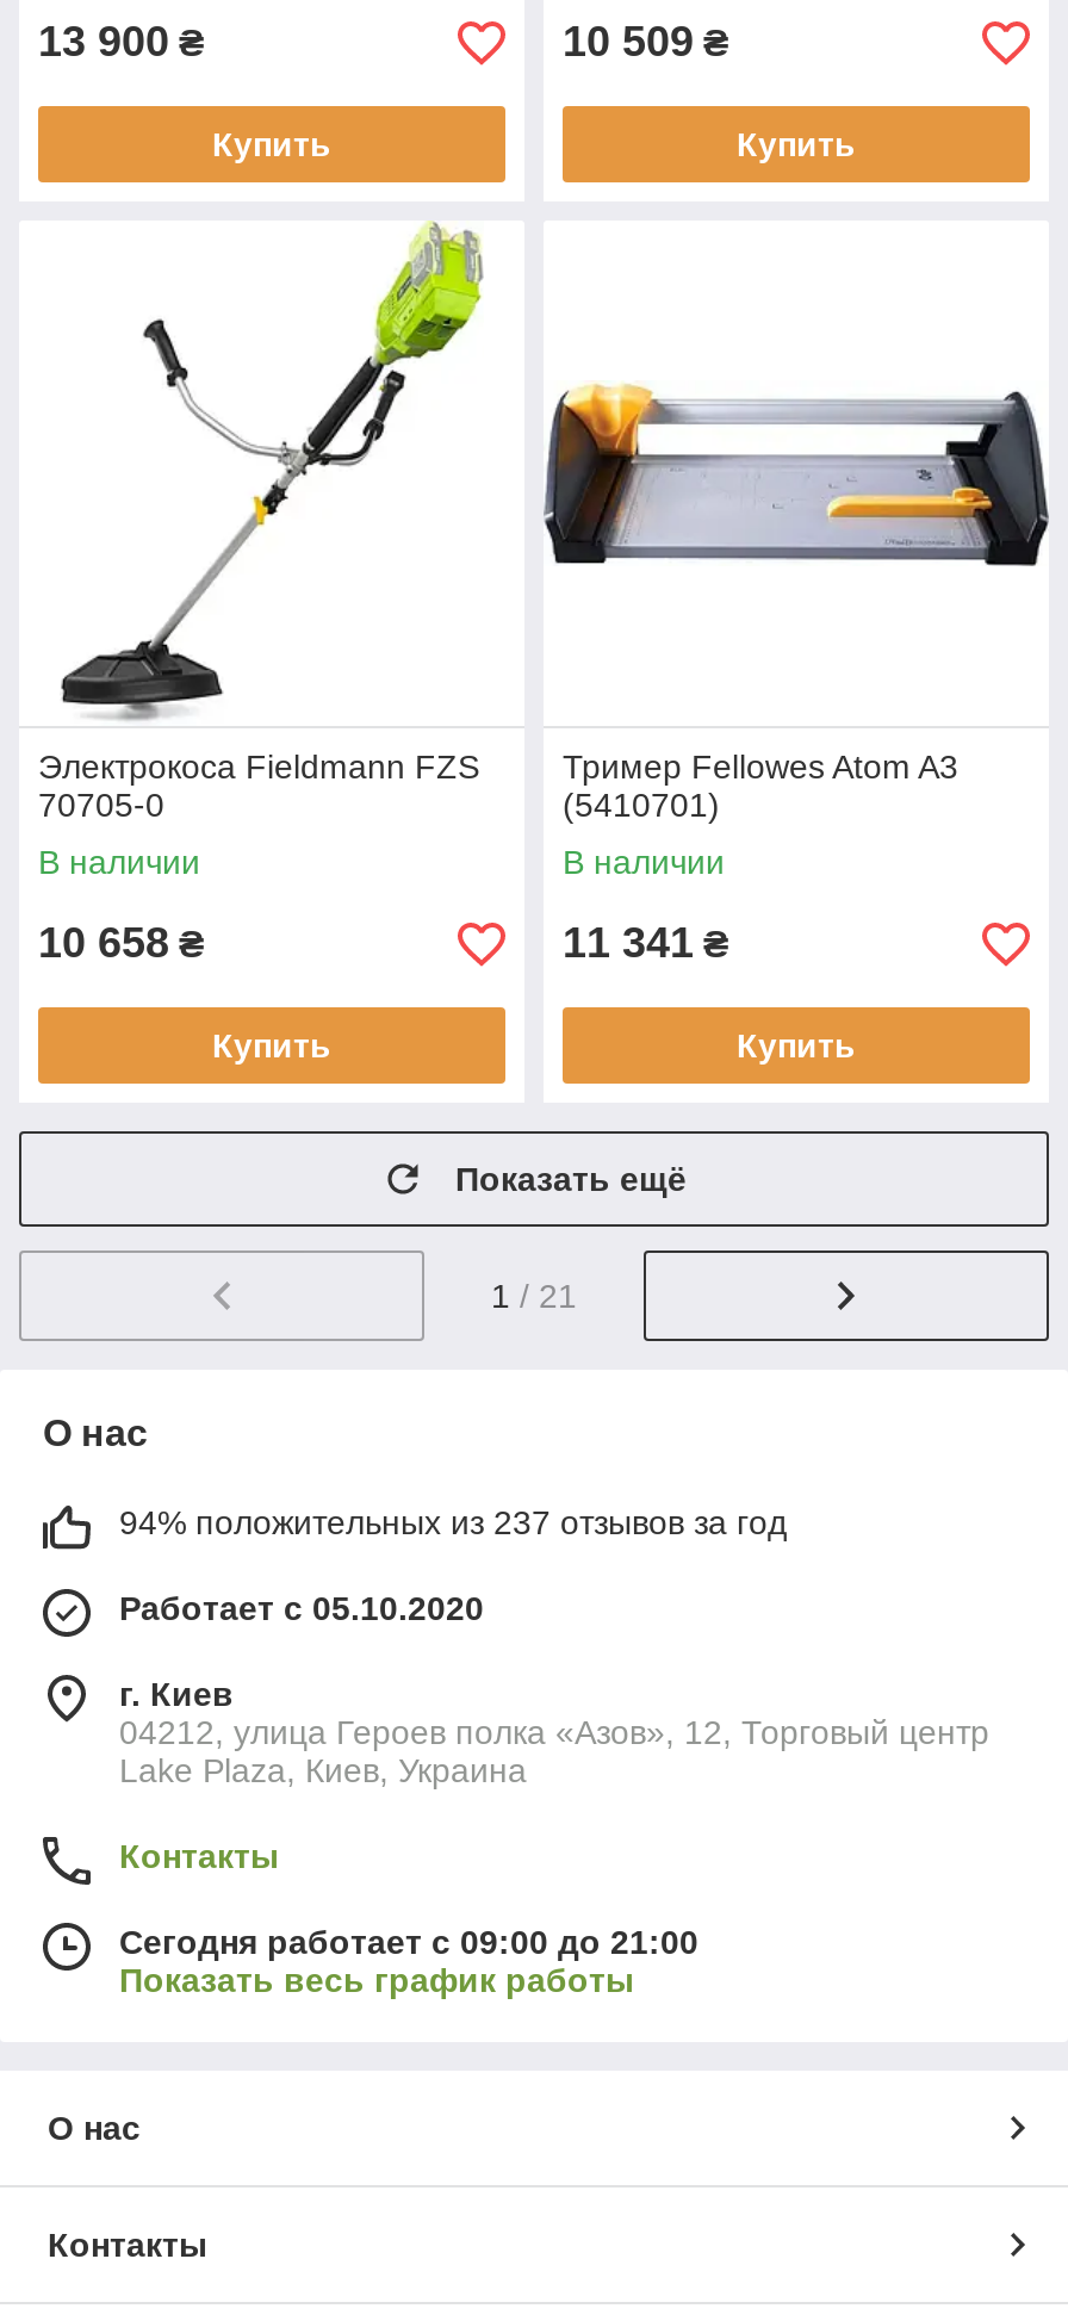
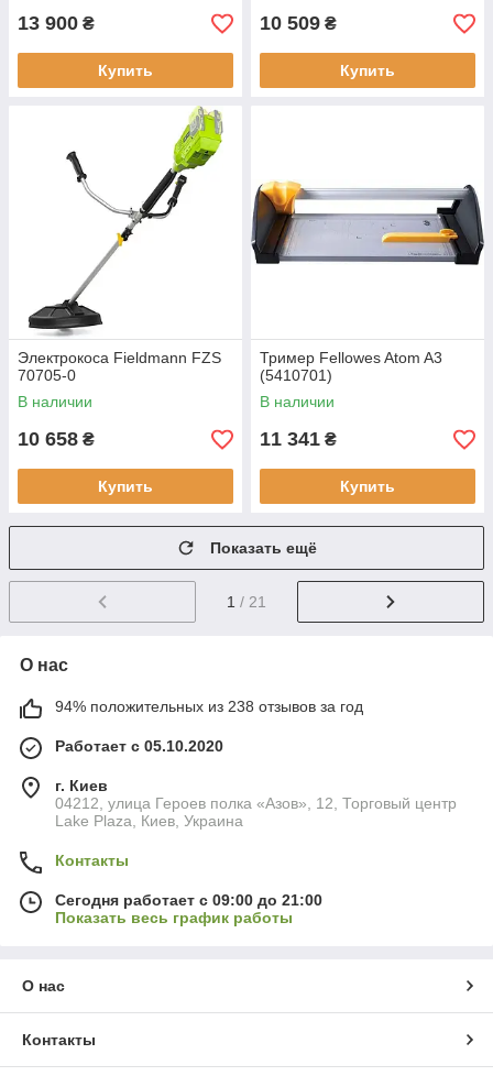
[119,1504,787,1542] 94% положительных из 237 отзывов за год -> [55,698,363,715] 94% положительных из 238 отзывов за год

